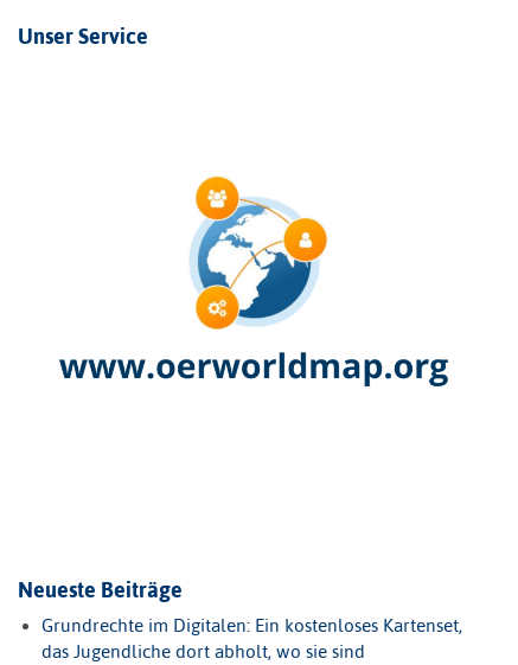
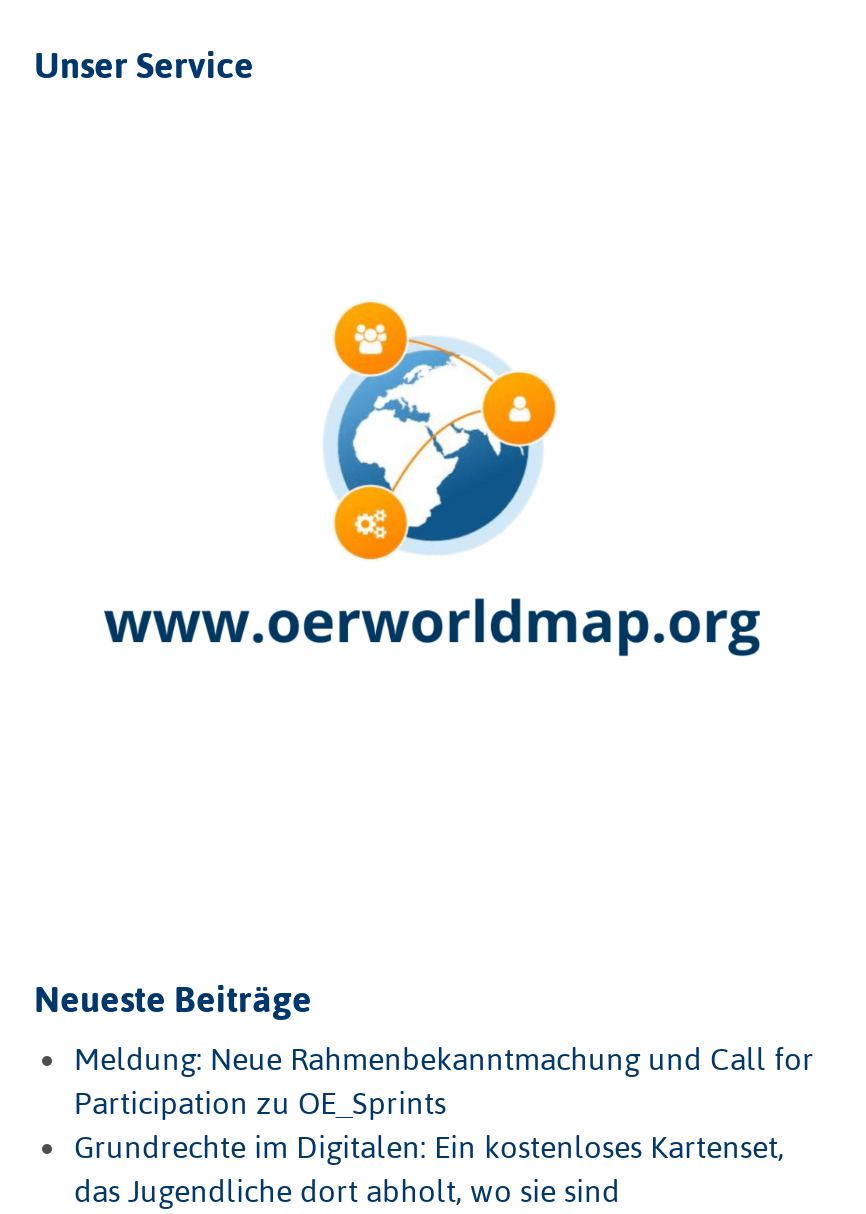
none -> [74,1041,814,1119] Meldung: Neue Rahmenbekanntmachung und Call for | Participation zu OE_Sprints

